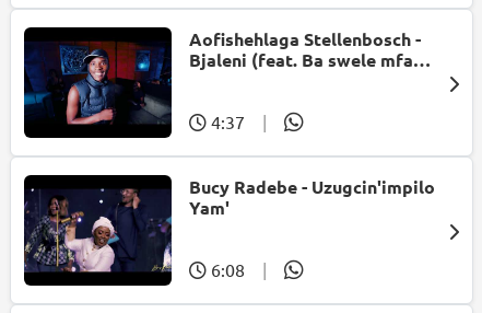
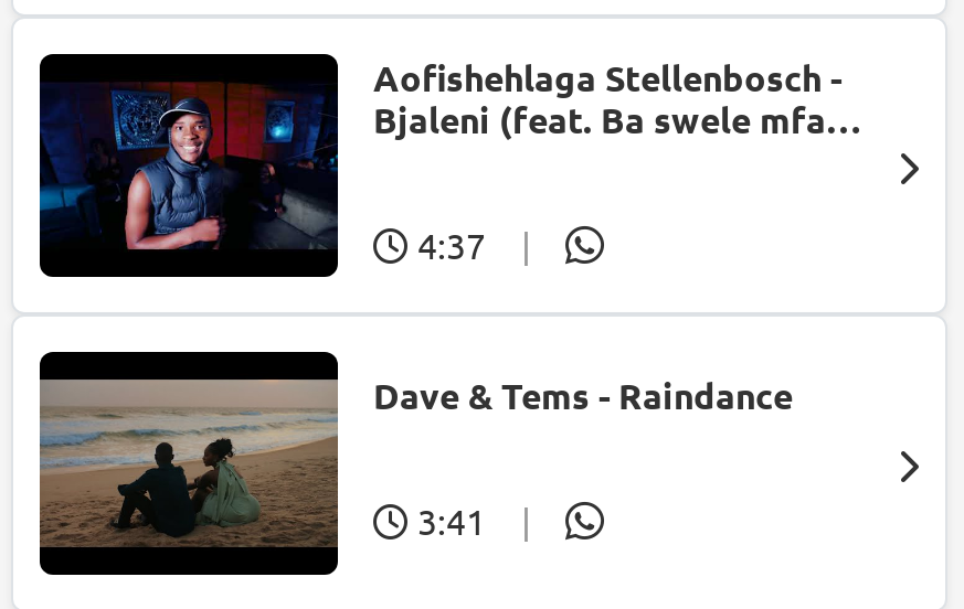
[23,175,435,297] [image] | Bucy Radebe - Uzugcin'impilo | Yam' -> [38,372,793,579] [image] | Dave & Tems - Raindance
[211,258,245,280] 6:08 -> [417,498,486,542] 3:41

